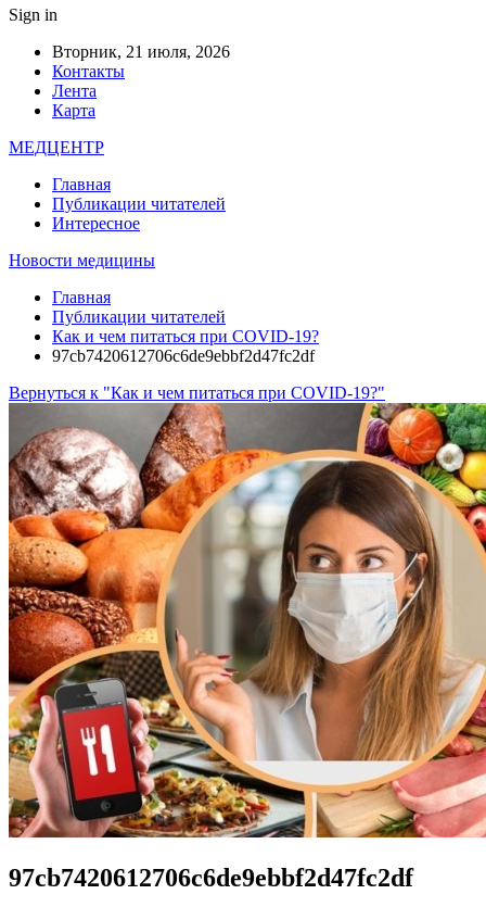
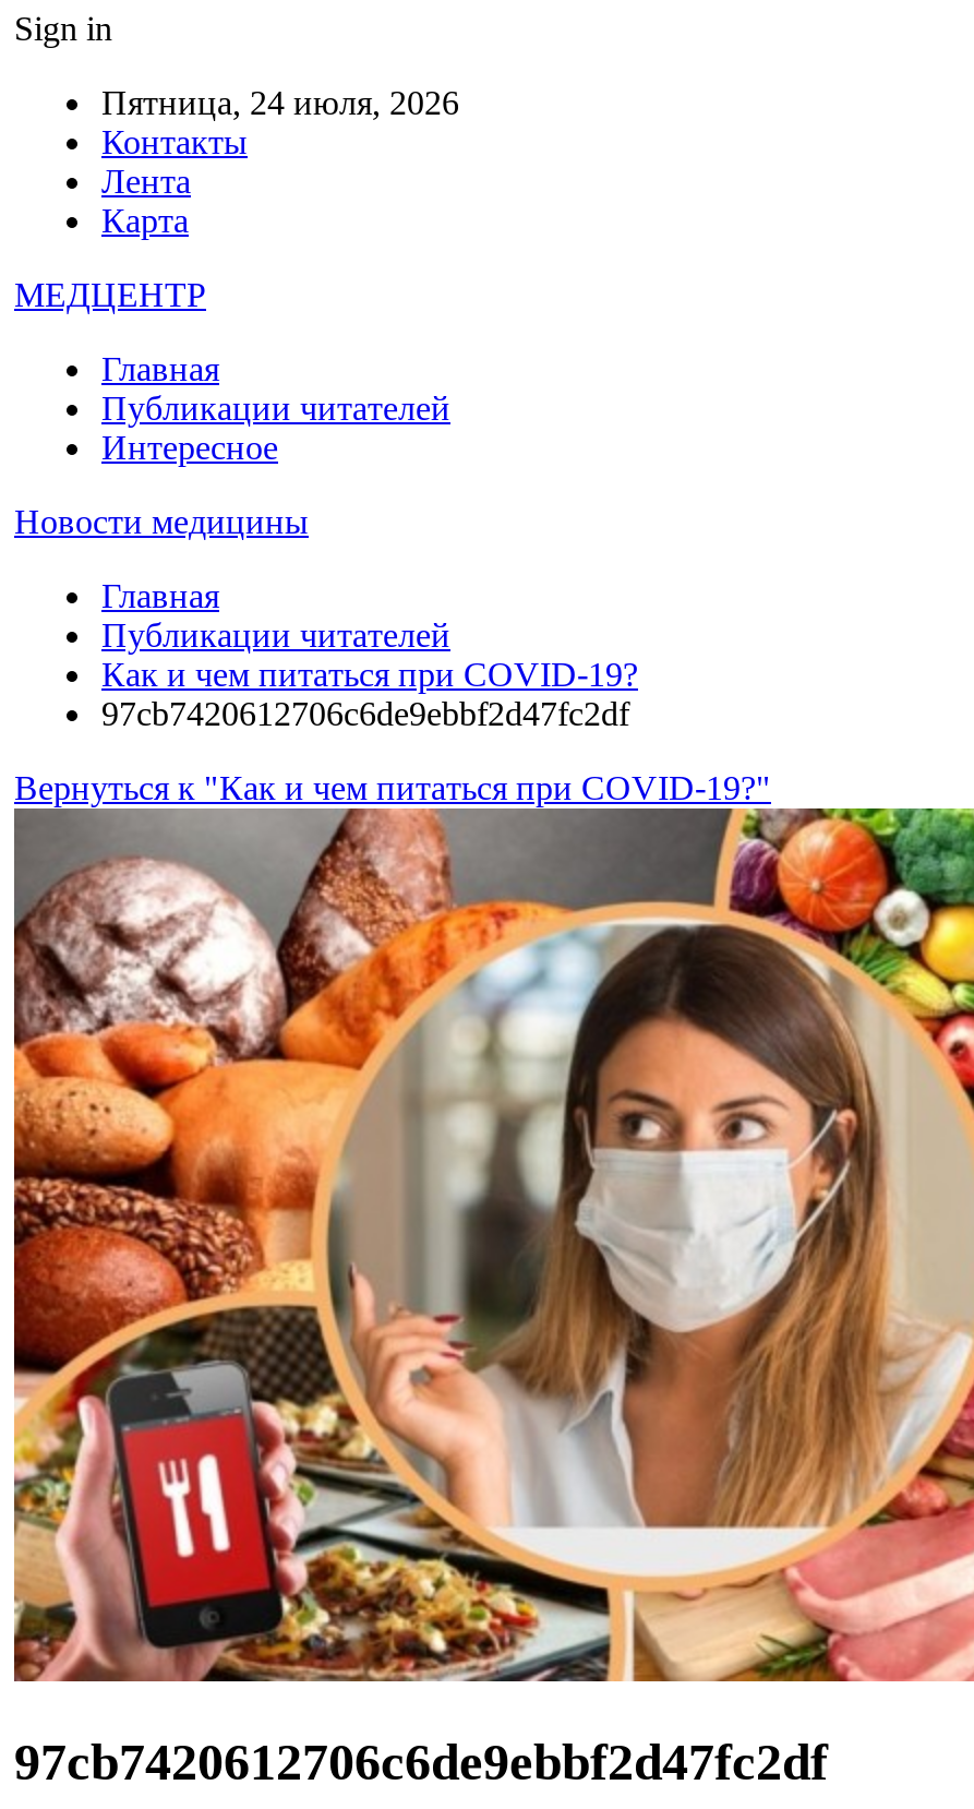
[52,42,230,61] Вторник, 21 июля, 2026 -> [101,84,459,121] Пятница, 24 июля, 2026

